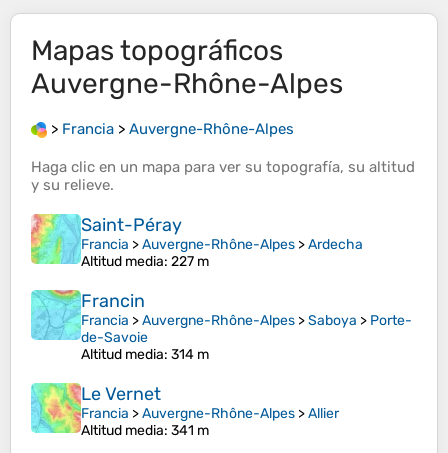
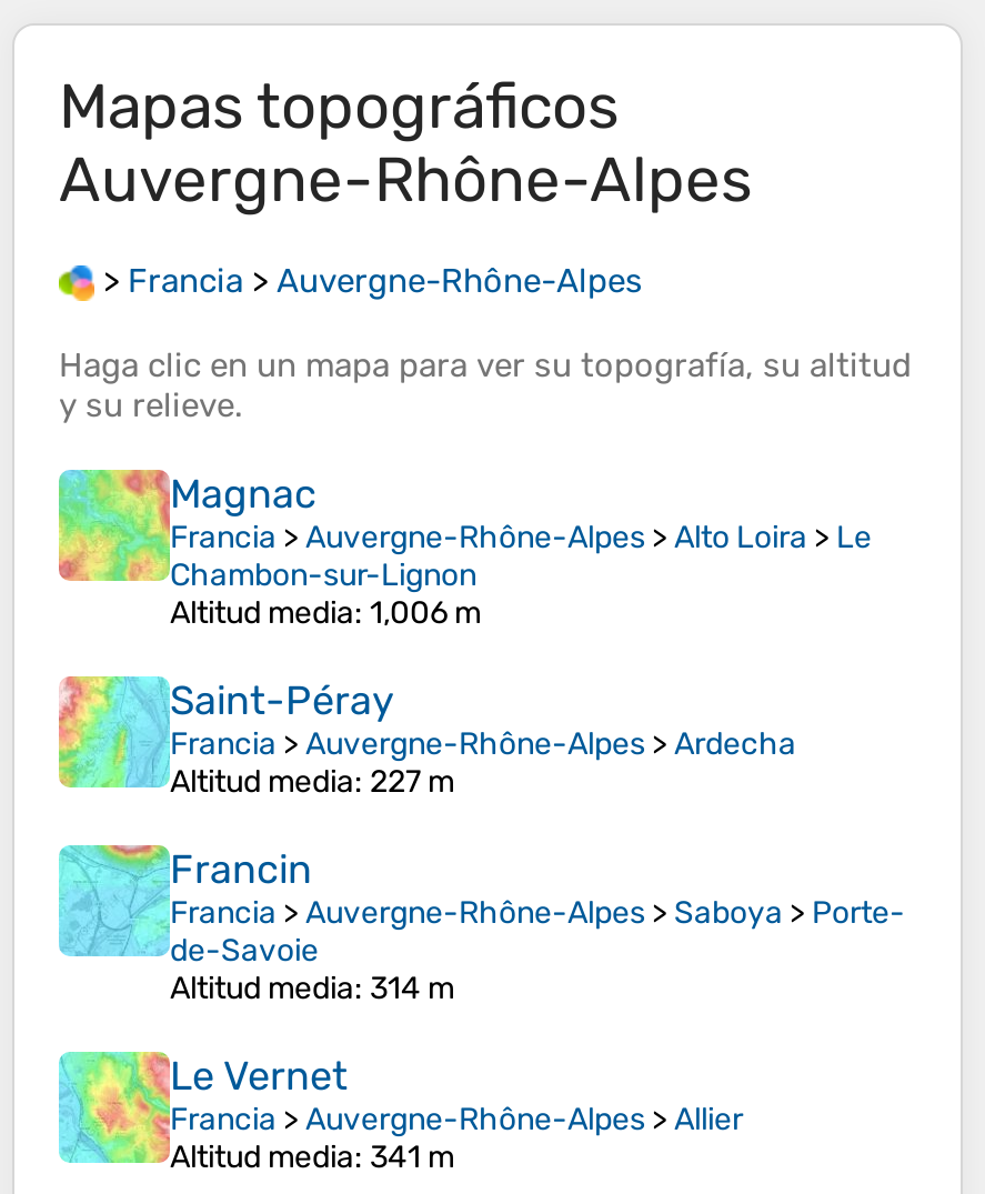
none -> [57,468,872,632] [image] | Magnac | Francia > Auvergne-Rhône-Alpes > Alto Loira > Le | Chambon-sur-Lignon | Altitud media: 1,006 m

